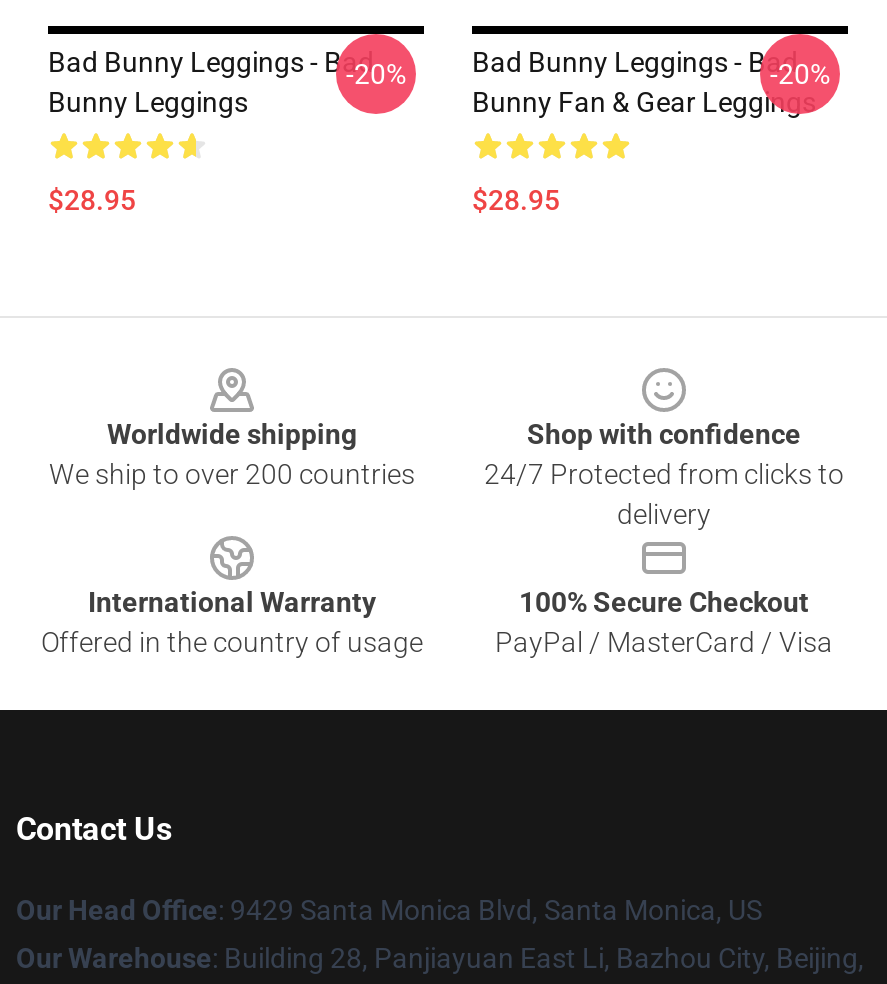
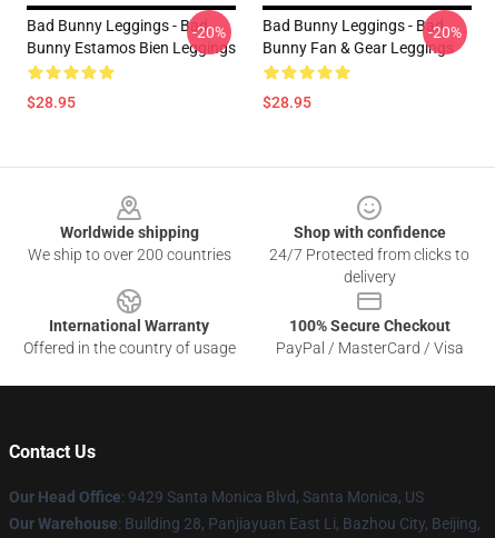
[48,86,248,118] Bunny Leggings -> [27,39,236,57] Bunny Estamos Bien Leggings

